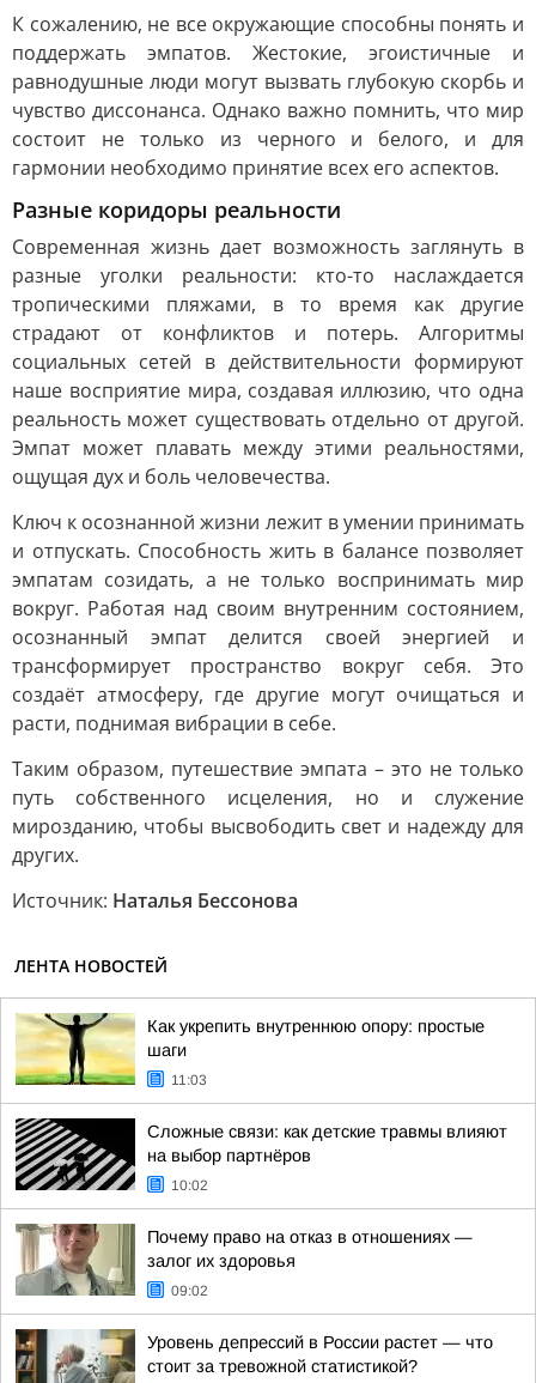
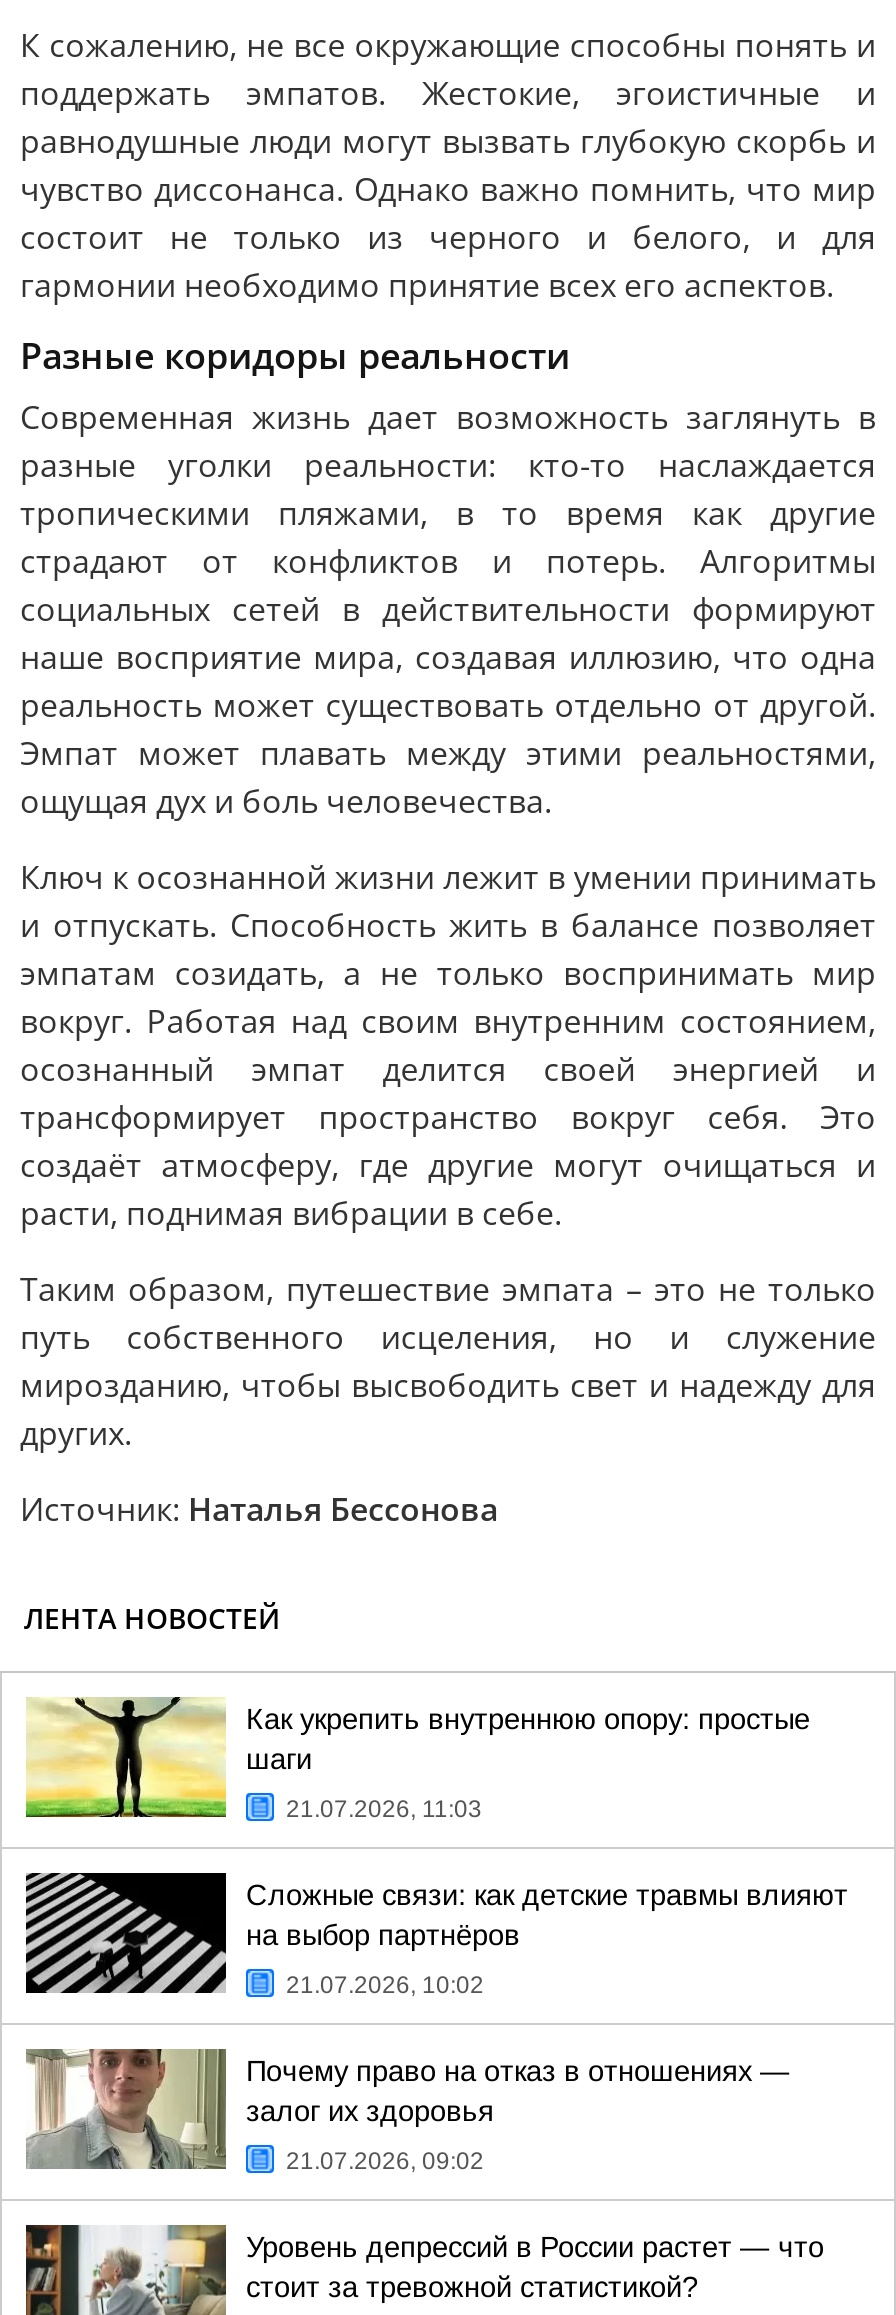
[171,1072,207,1088] 11:03 -> [286,1795,482,1823] 21.07.2026, 11:03
[171,1177,208,1194] 10:02 -> [286,1971,484,1999] 21.07.2026, 10:02
[171,1282,208,1299] 09:02 -> [286,2147,484,2175] 21.07.2026, 09:02

